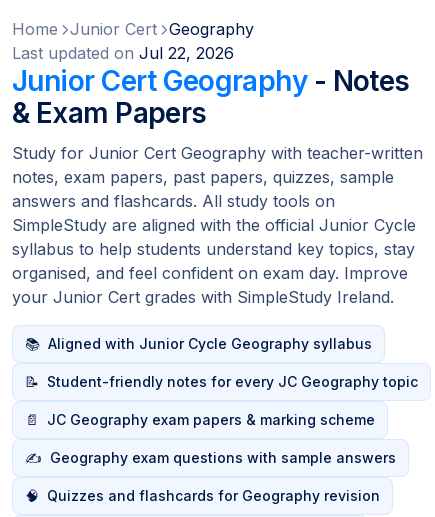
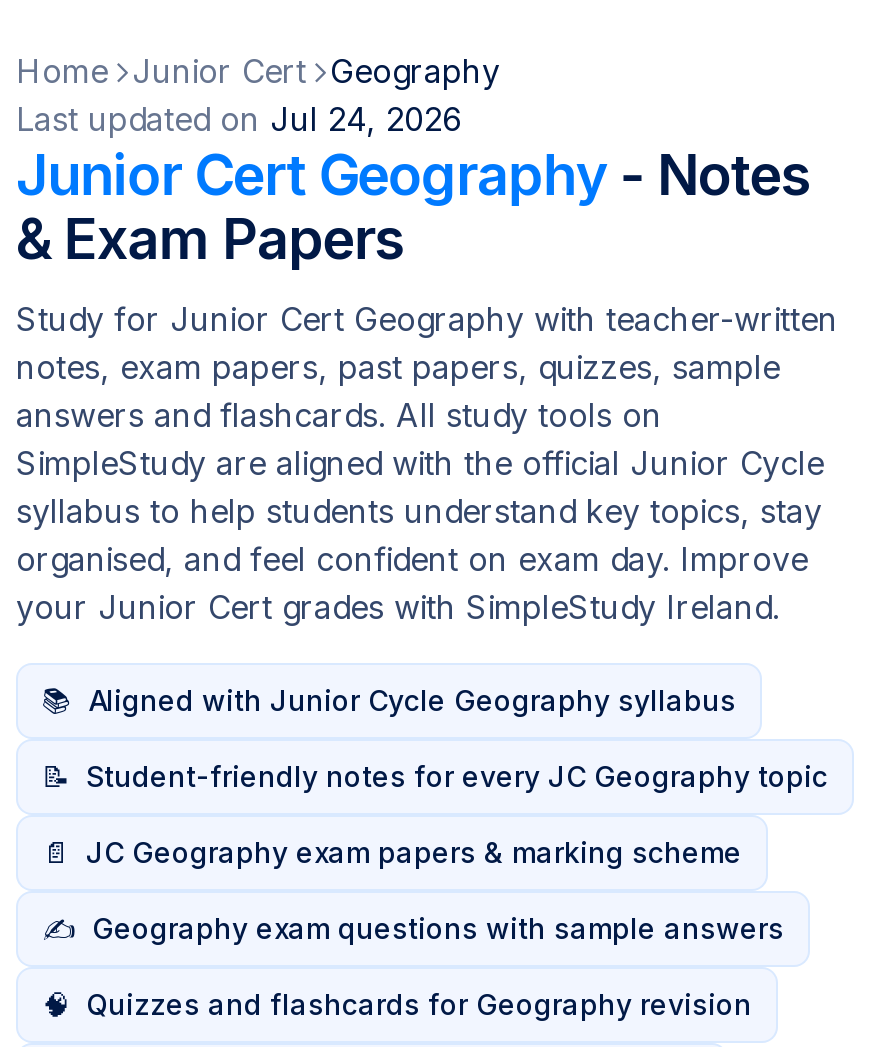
[12,43,234,63] Last updated on Jul 22, 2026 -> [16,99,462,139] Last updated on Jul 24, 2026

